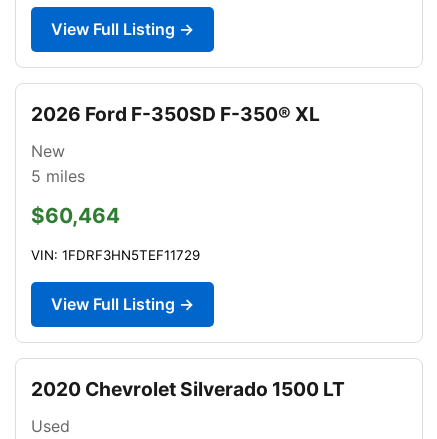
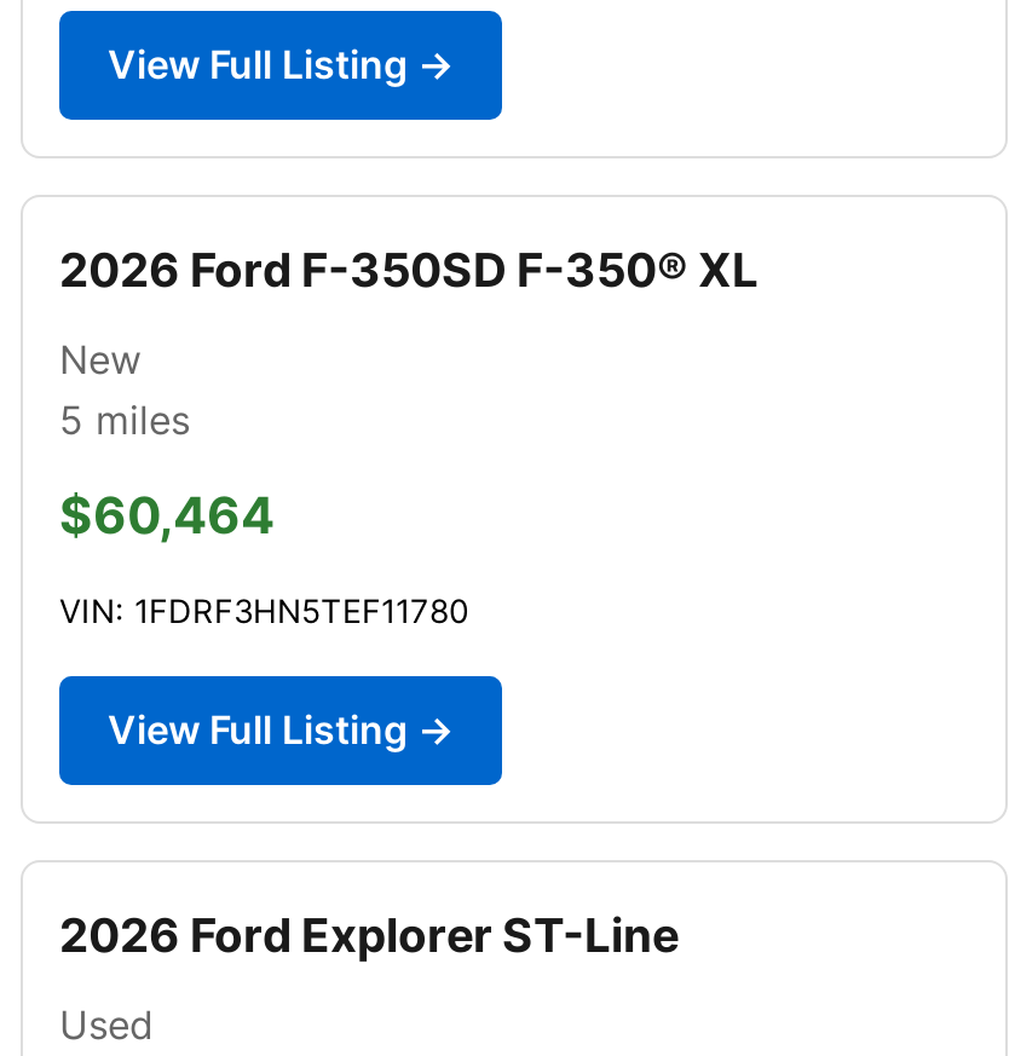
[31,247,200,263] VIN: 1FDRF3HN5TEF11729 -> [59,591,468,630] VIN: 1FDRF3HN5TEF11780
[31,377,345,401] 2020 Chevrolet Silverado 1500 LT -> [59,906,679,964] 2026 Ford Explorer ST-Line

